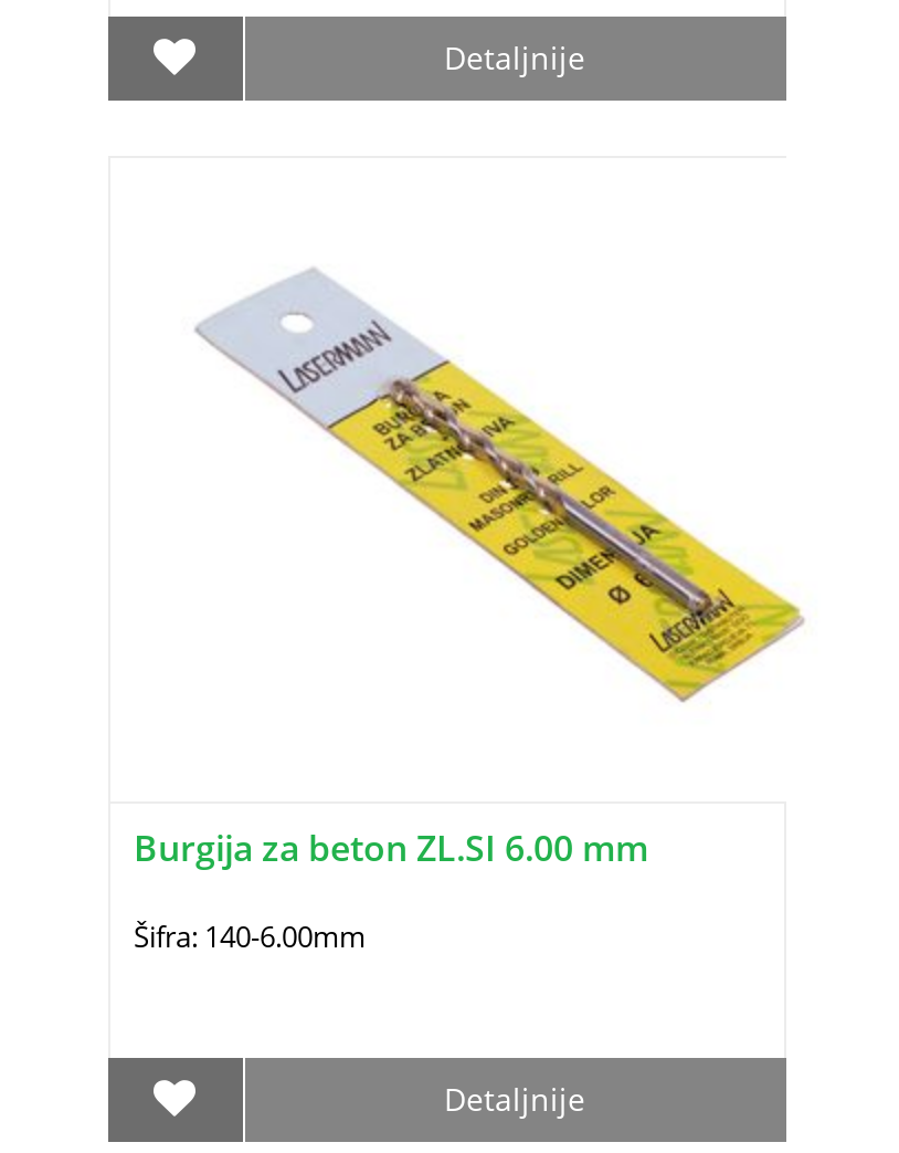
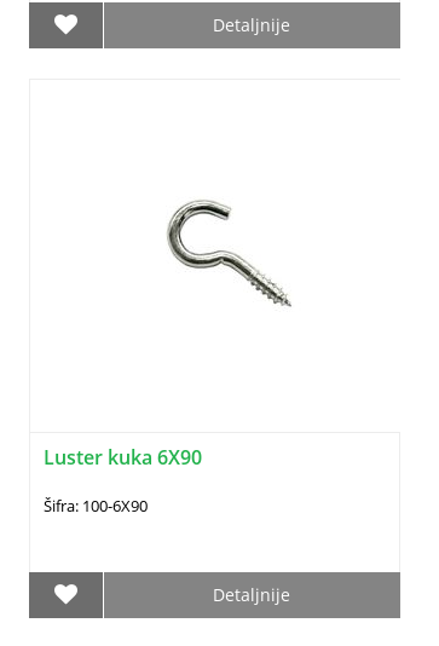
[194,266,806,704] [image] -> none
[134,824,648,873] Burgija za beton ZL.SI 6.00 mm -> [43,444,201,471] Luster kuka 6X90
[134,917,366,957] Šifra: 140-6.00mm -> [43,495,147,517] Šifra: 100-6X90

